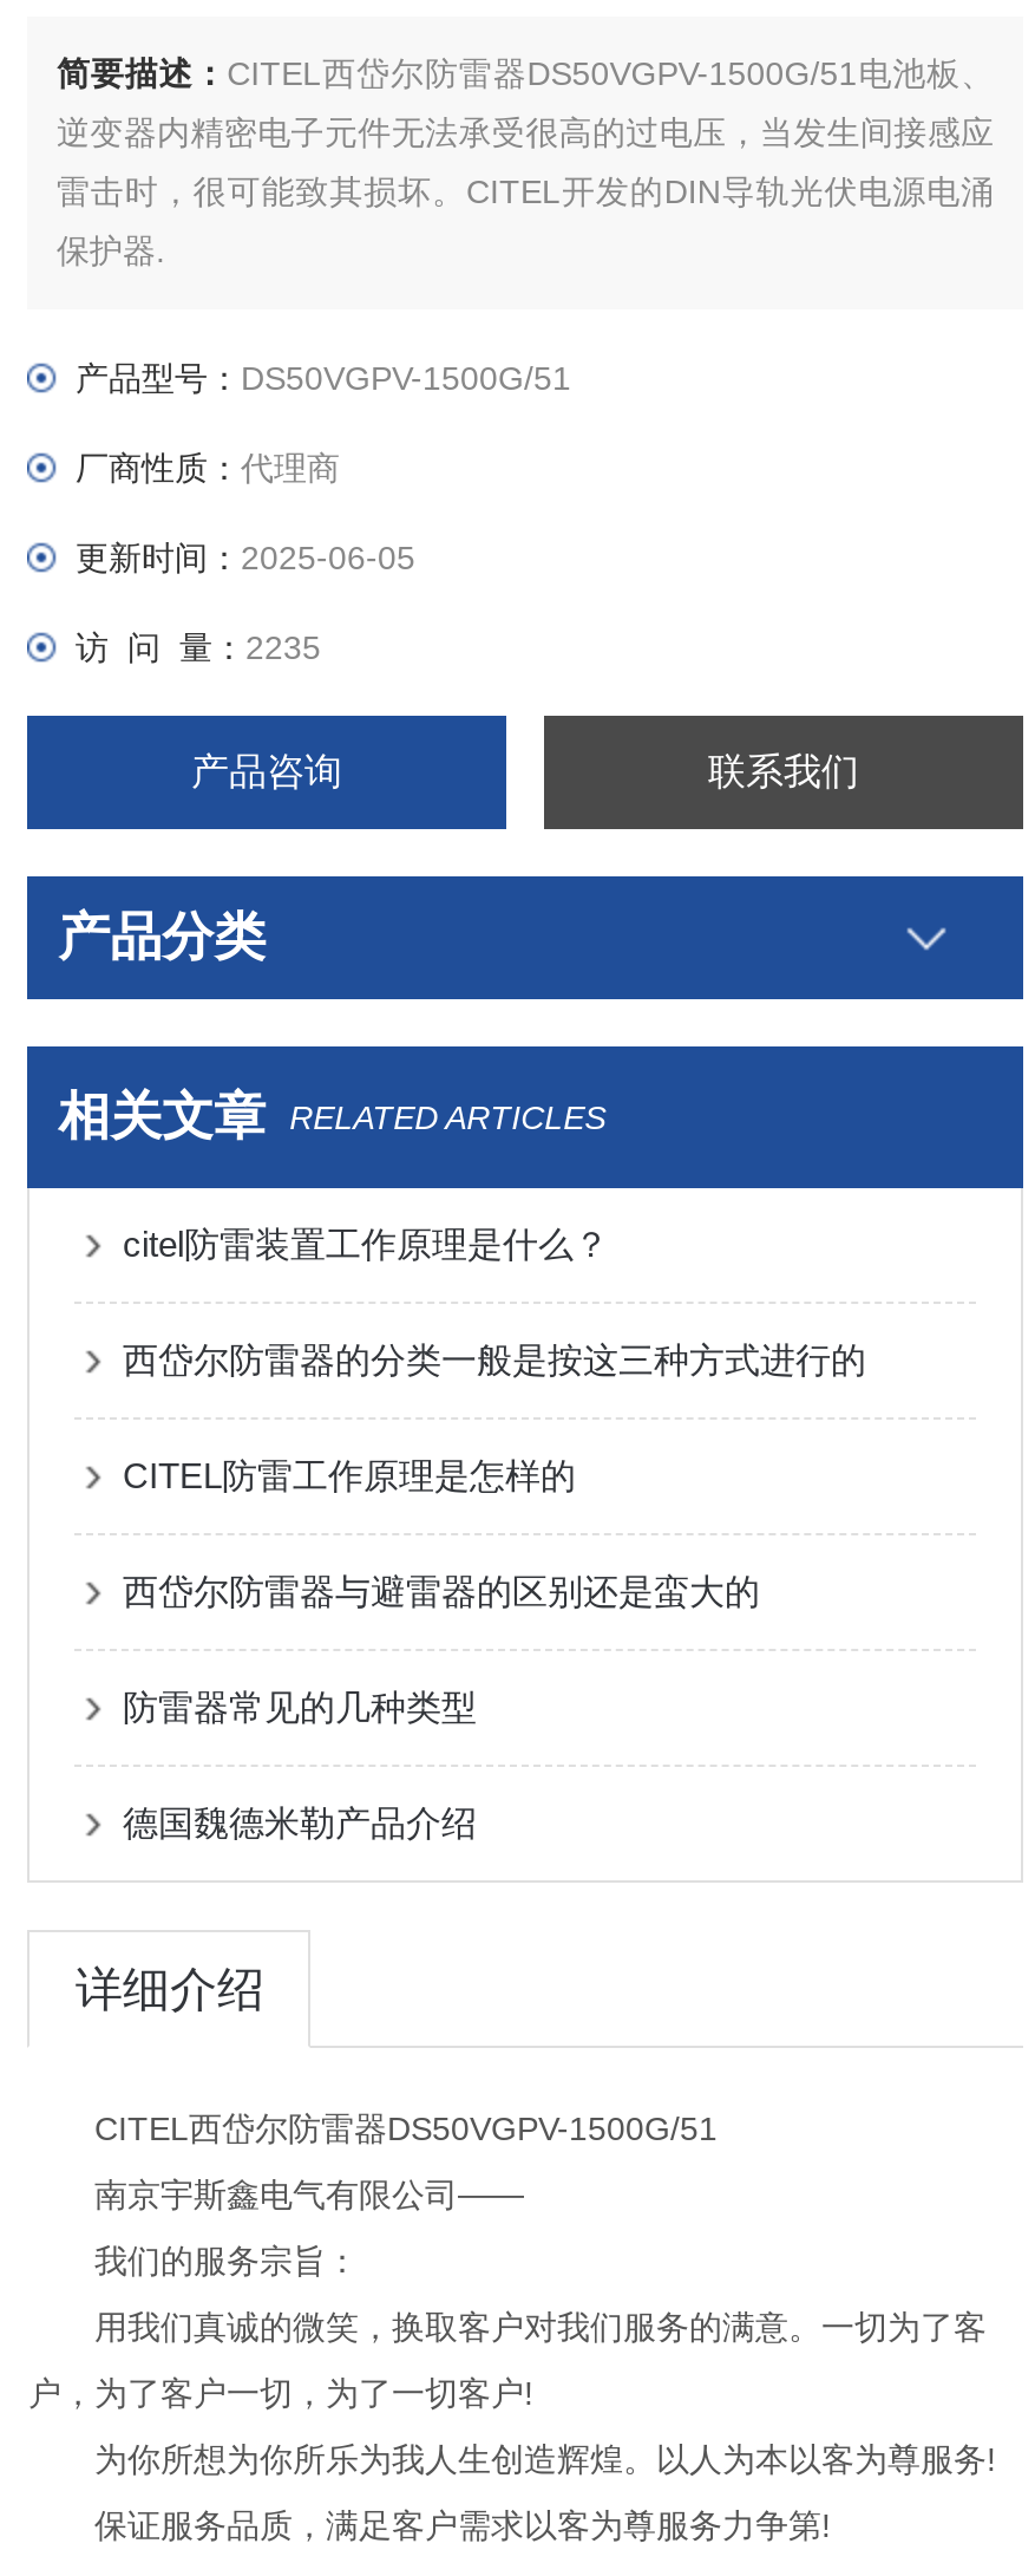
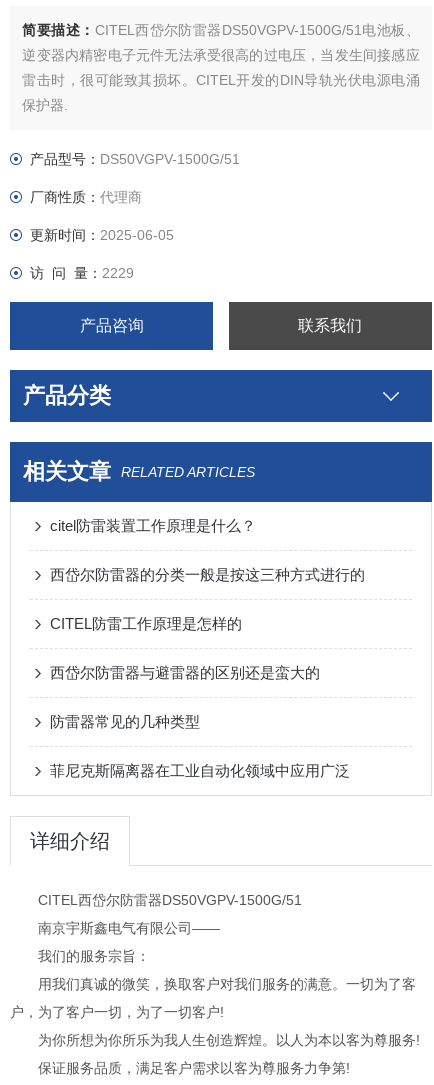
[75,628,321,666] 访 问 量：2235 -> [30,265,134,281] 访 问 量：2229
[123,1802,477,1843] 德国魏德米勒产品介绍 -> [50,762,350,779] 菲尼克斯隔离器在工业自动化领域中应用广泛

